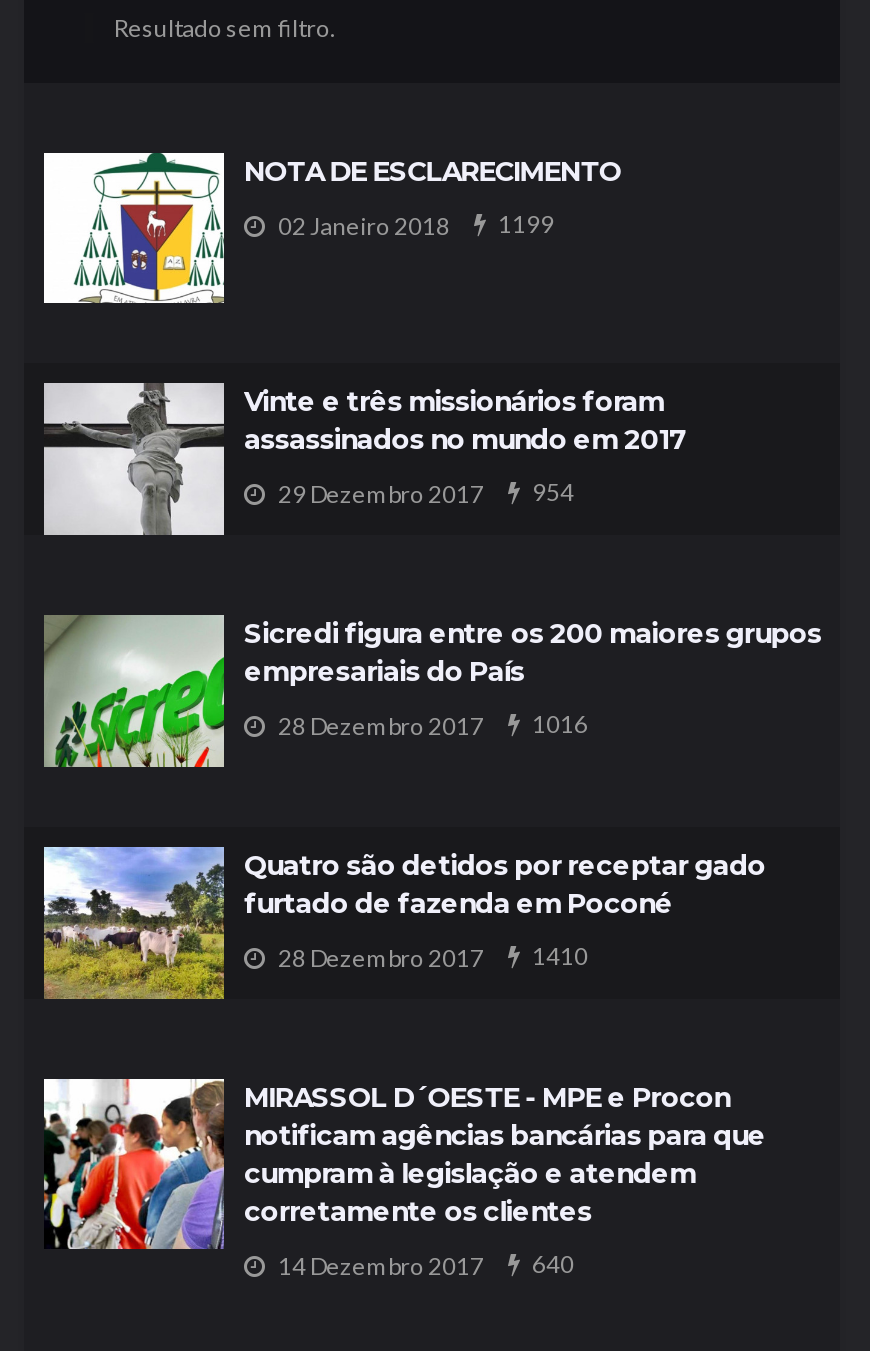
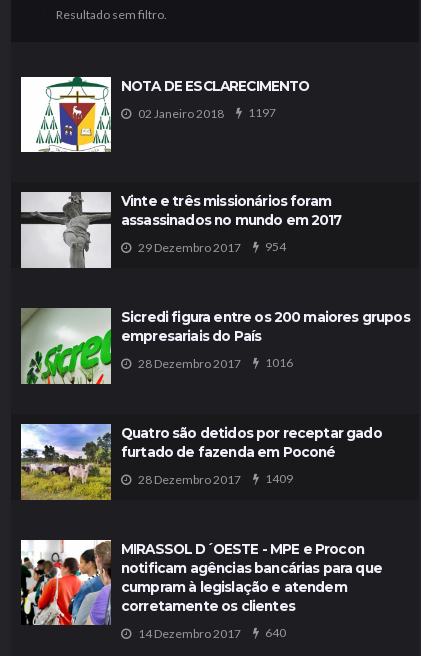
[498,209,554,239] 1199 -> [248,105,276,120] 1197
[278,941,588,973] 28 Dezembro 2017 1410 -> [138,471,293,487] 28 Dezembro 2017 1409

